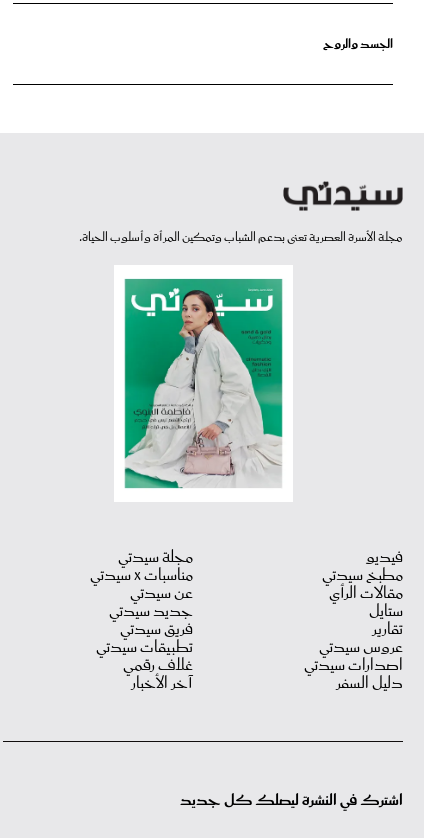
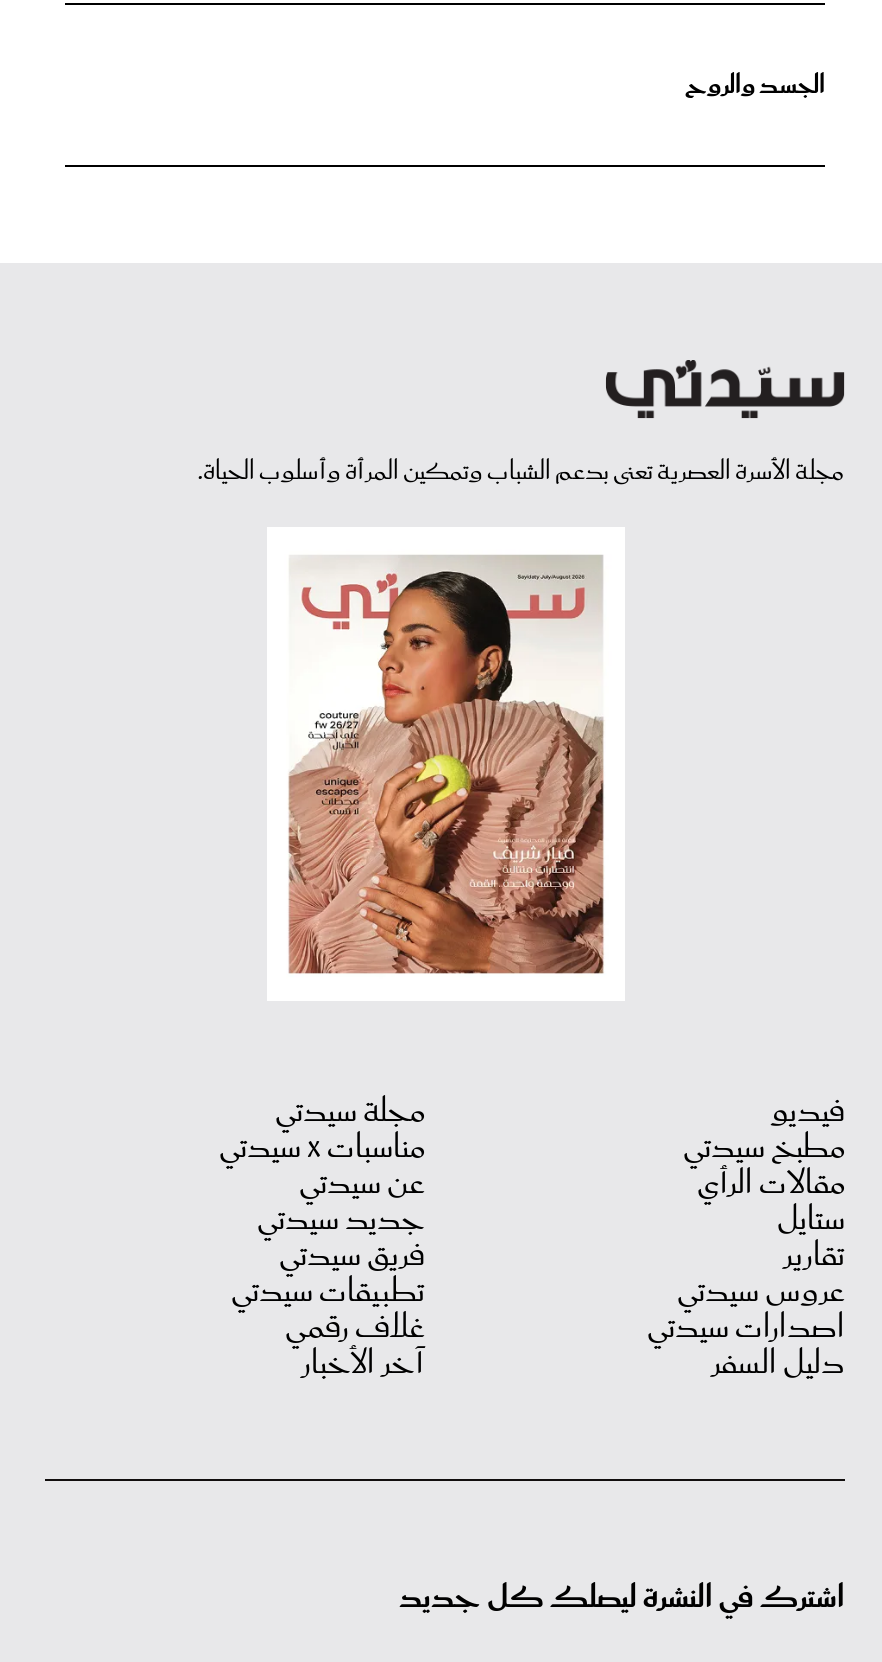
[124,278,283,489] [image] -> [287,555,605,975] [image]

